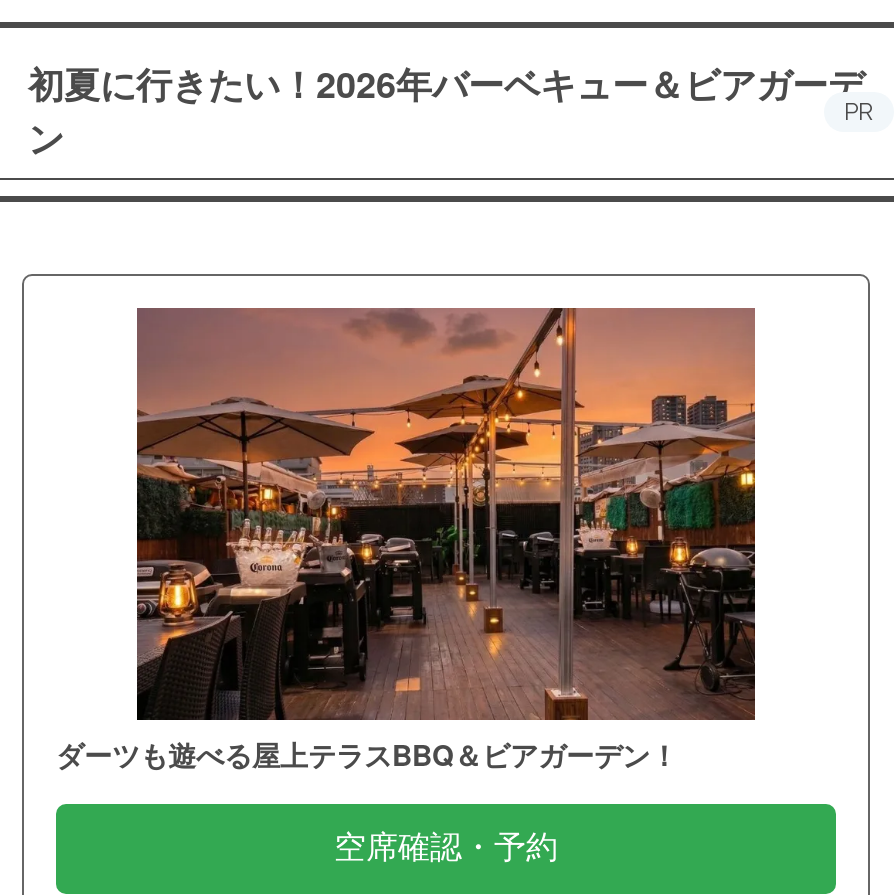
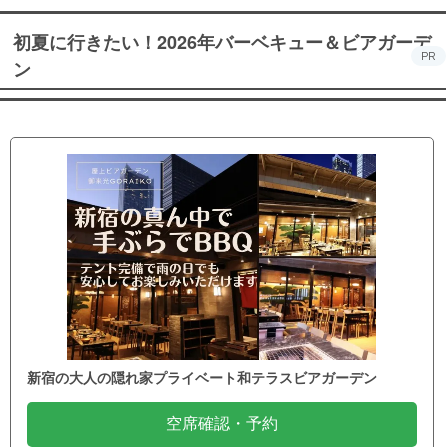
[56,307,758,775] [image] | ダーツも遊べる屋上テラスBBQ＆ビアガーデン！ -> [27,153,377,387] [image] | 新宿の大人の隠れ家プライベート和テラスビアガーデン

